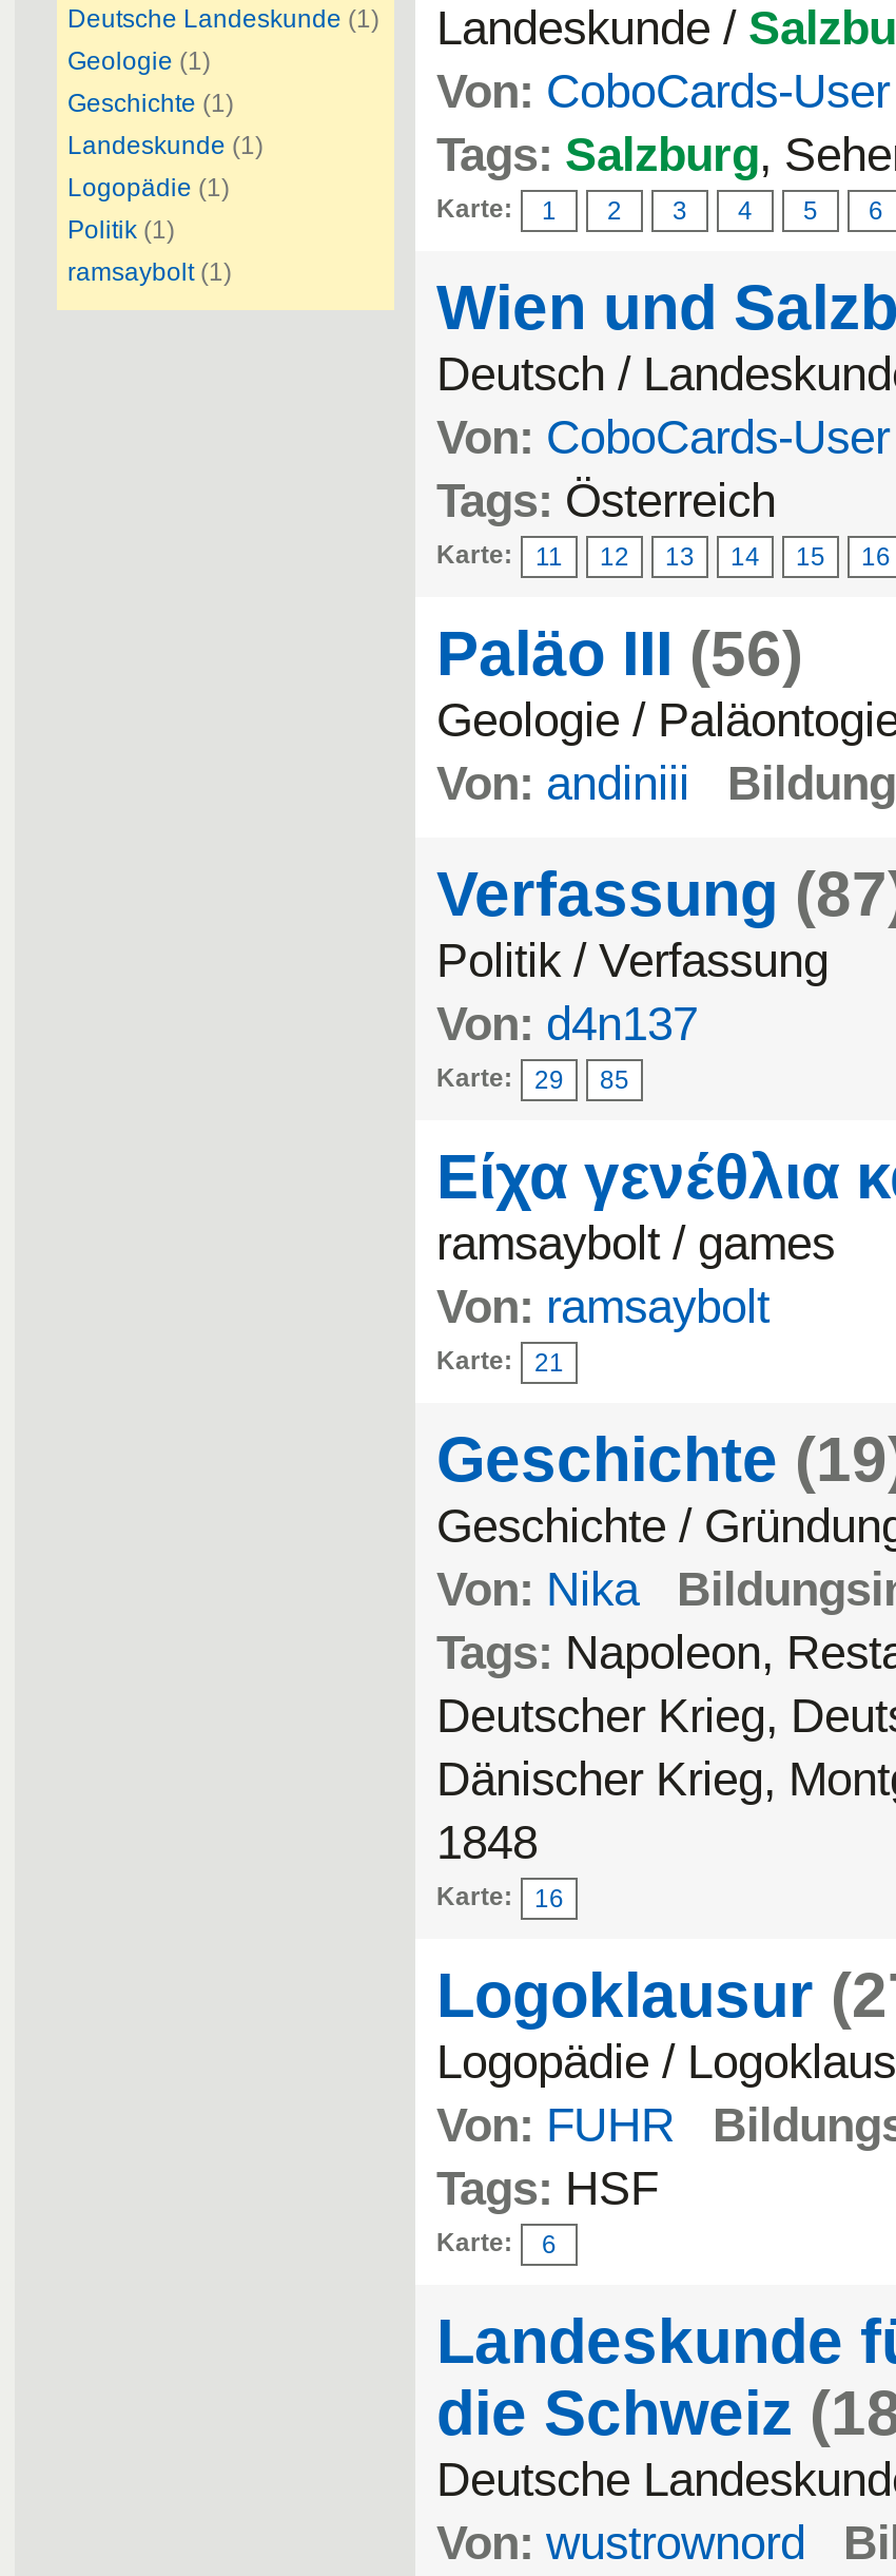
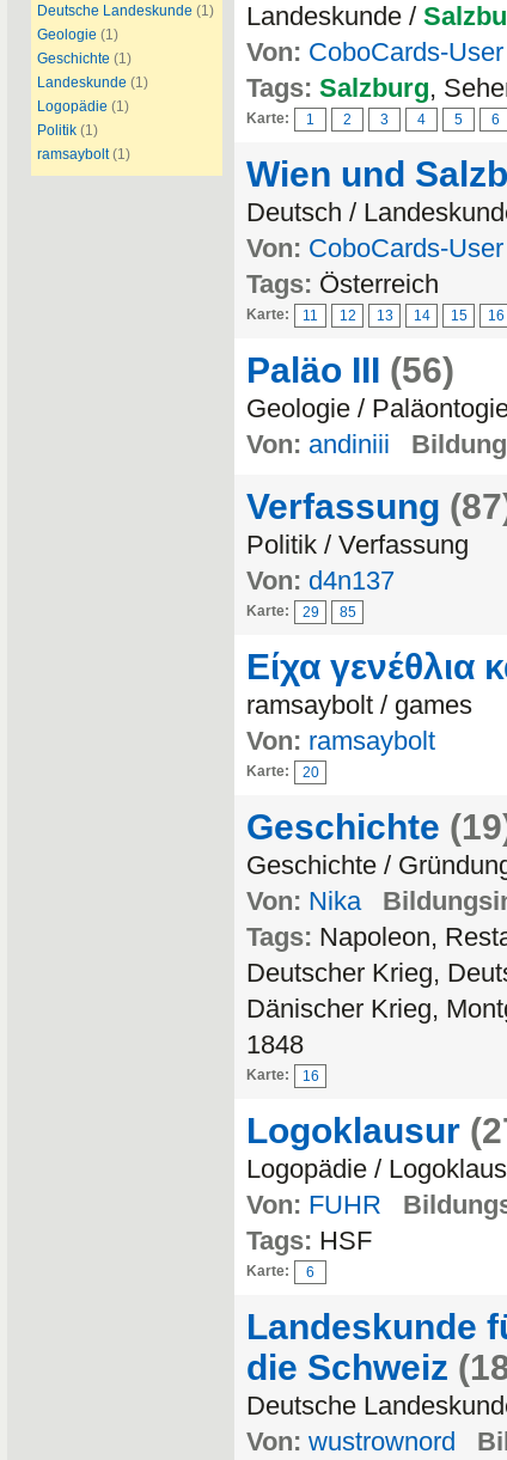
[436,1346,564,1378] Karte: 21 -> [246,763,319,781] Karte: 20

